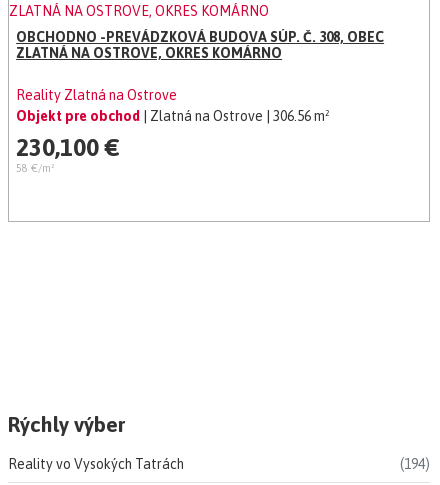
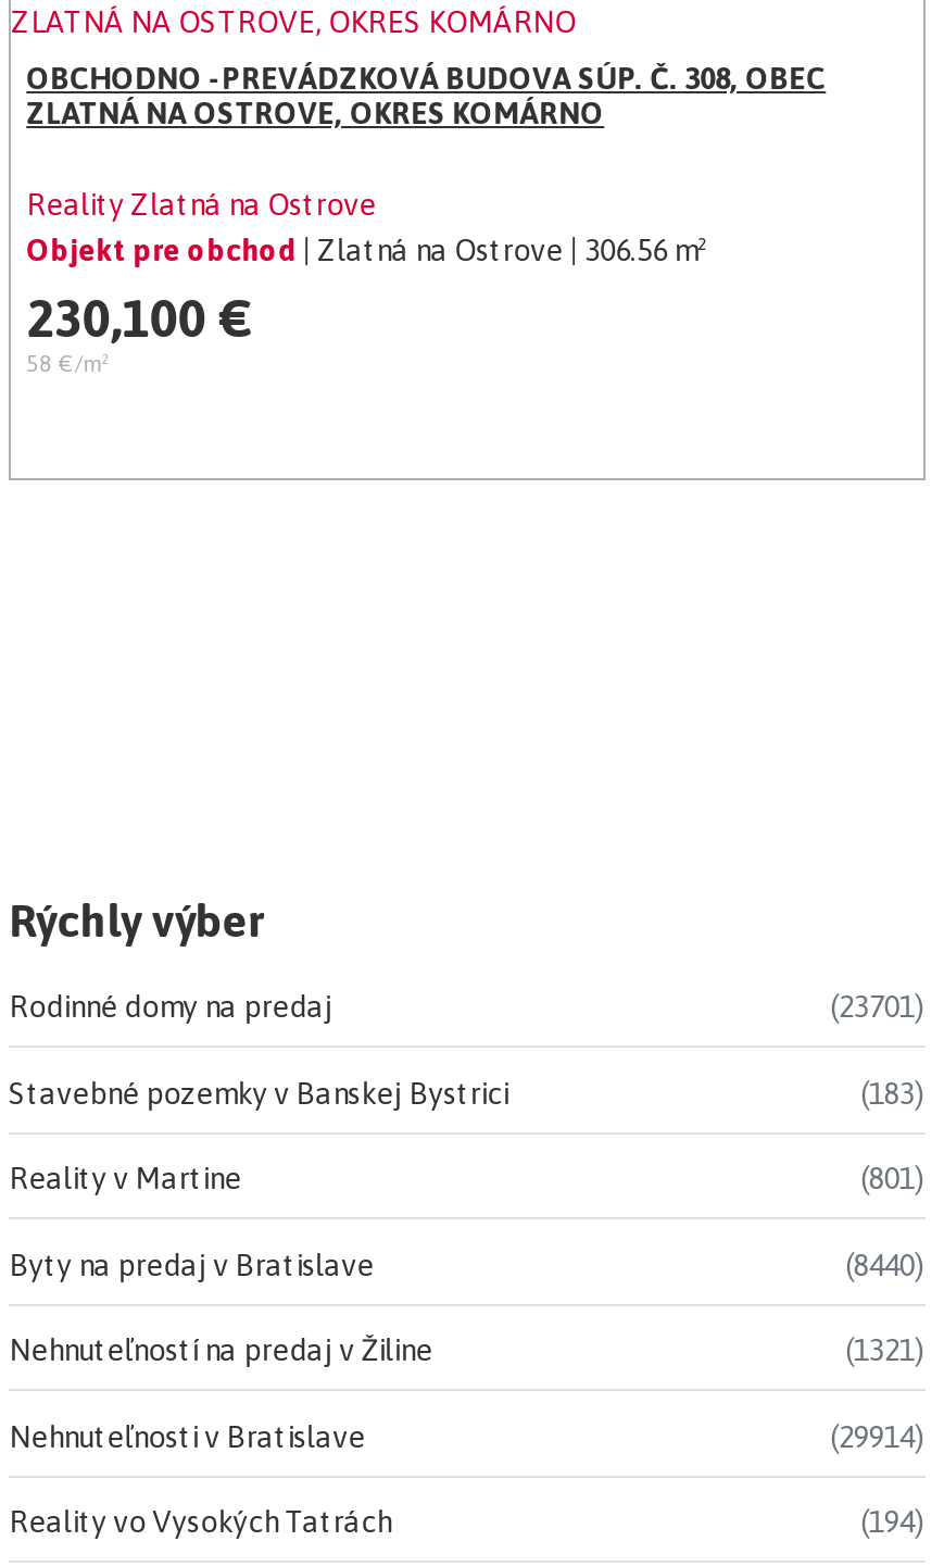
none -> [9,989,925,1453] Rodinné domy na predaj | (23701) | Stavebné pozemky v Banskej Bystrici | (183) | Reality v Martine | (801) | Byty na predaj v Bratislave | (8440) | Nehnuteľností na predaj v Žiline | (1321) | Nehnuteľnosti v Bratislave | (29914)

